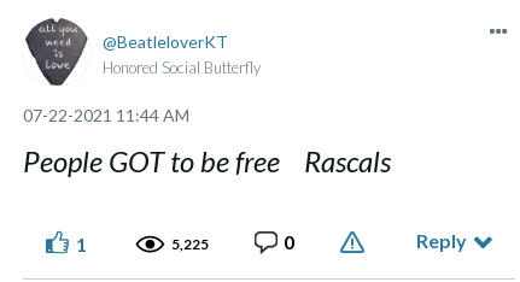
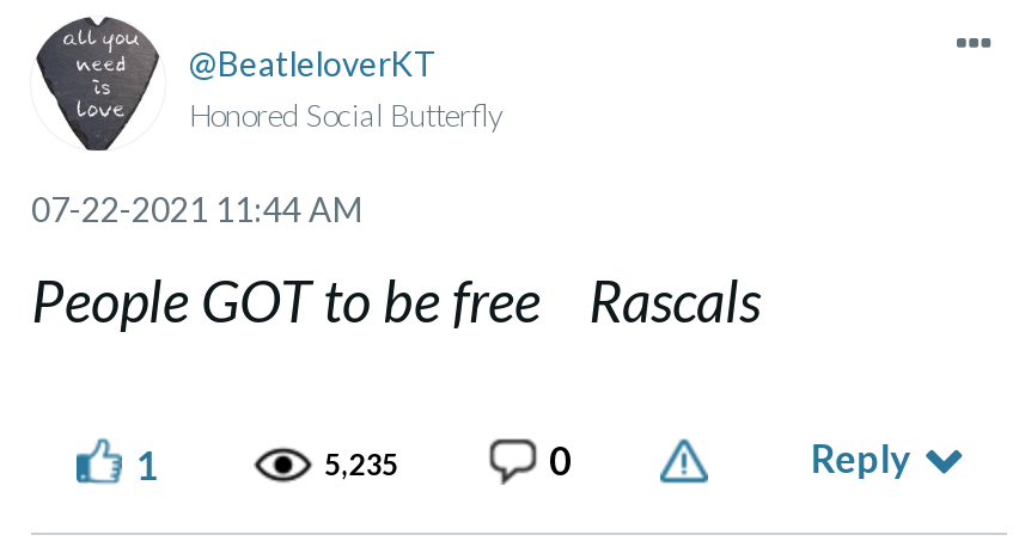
[171,235,208,253] 5,225 -> [325,446,399,482] 5,235

